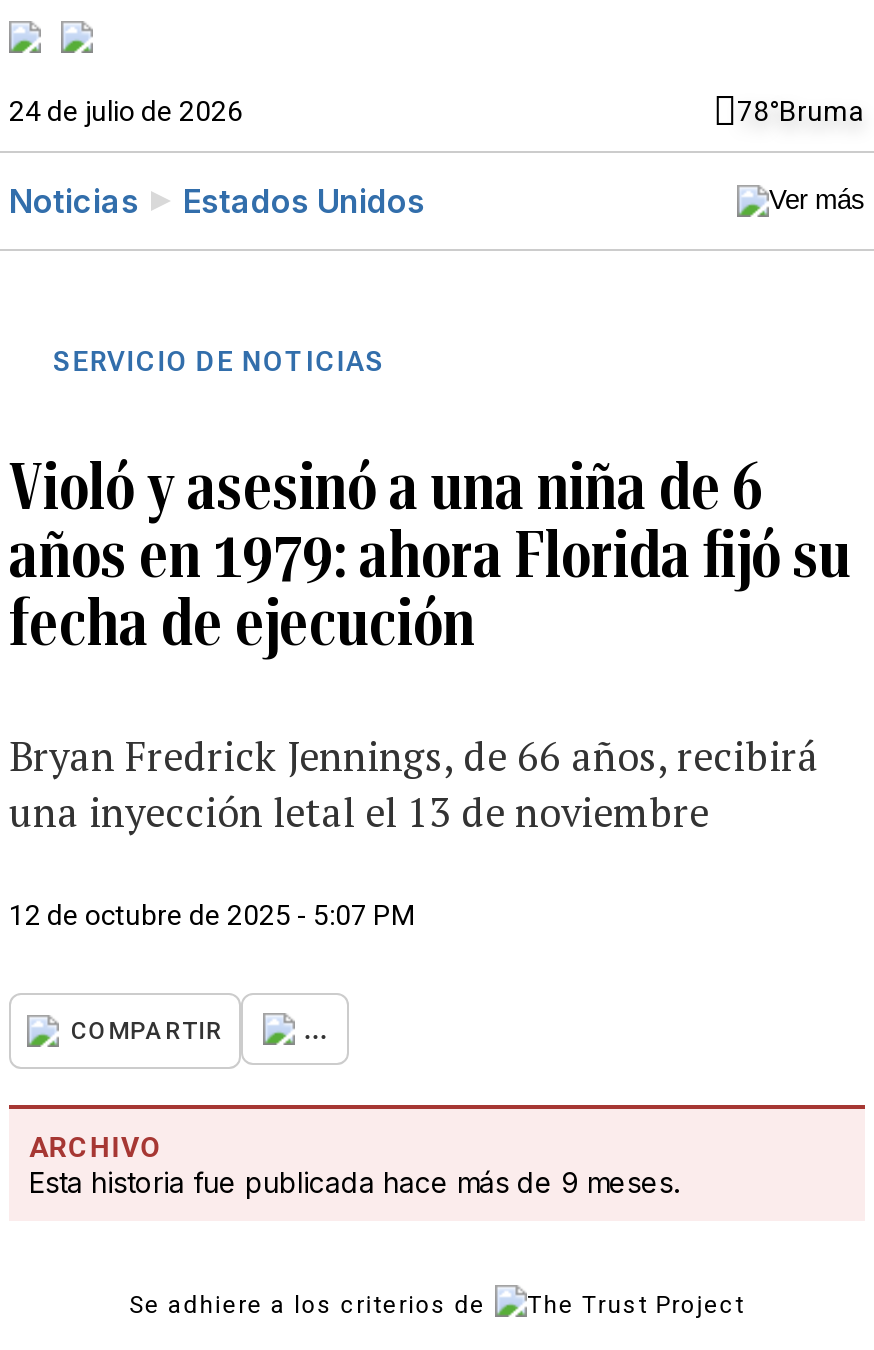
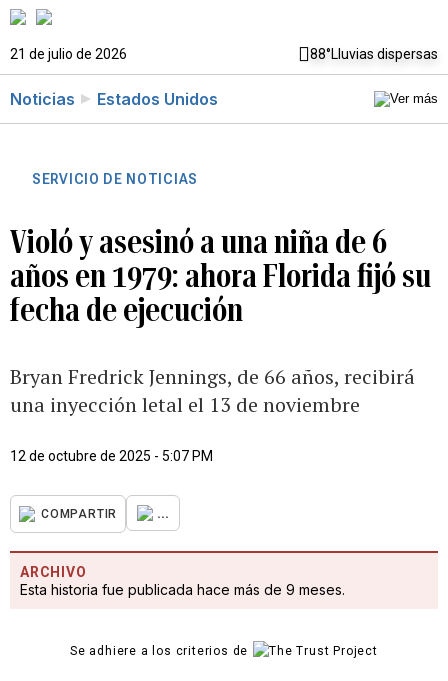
[9,95,865,127] 24 de julio de 2026 | 78°Bruma -> [10,46,438,62] 21 de julio de 2026 | 88°Lluvias dispersas

